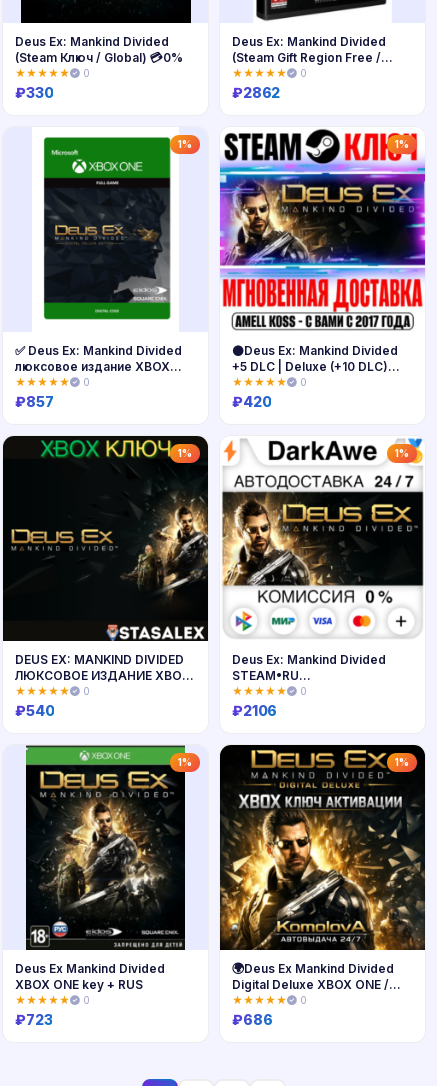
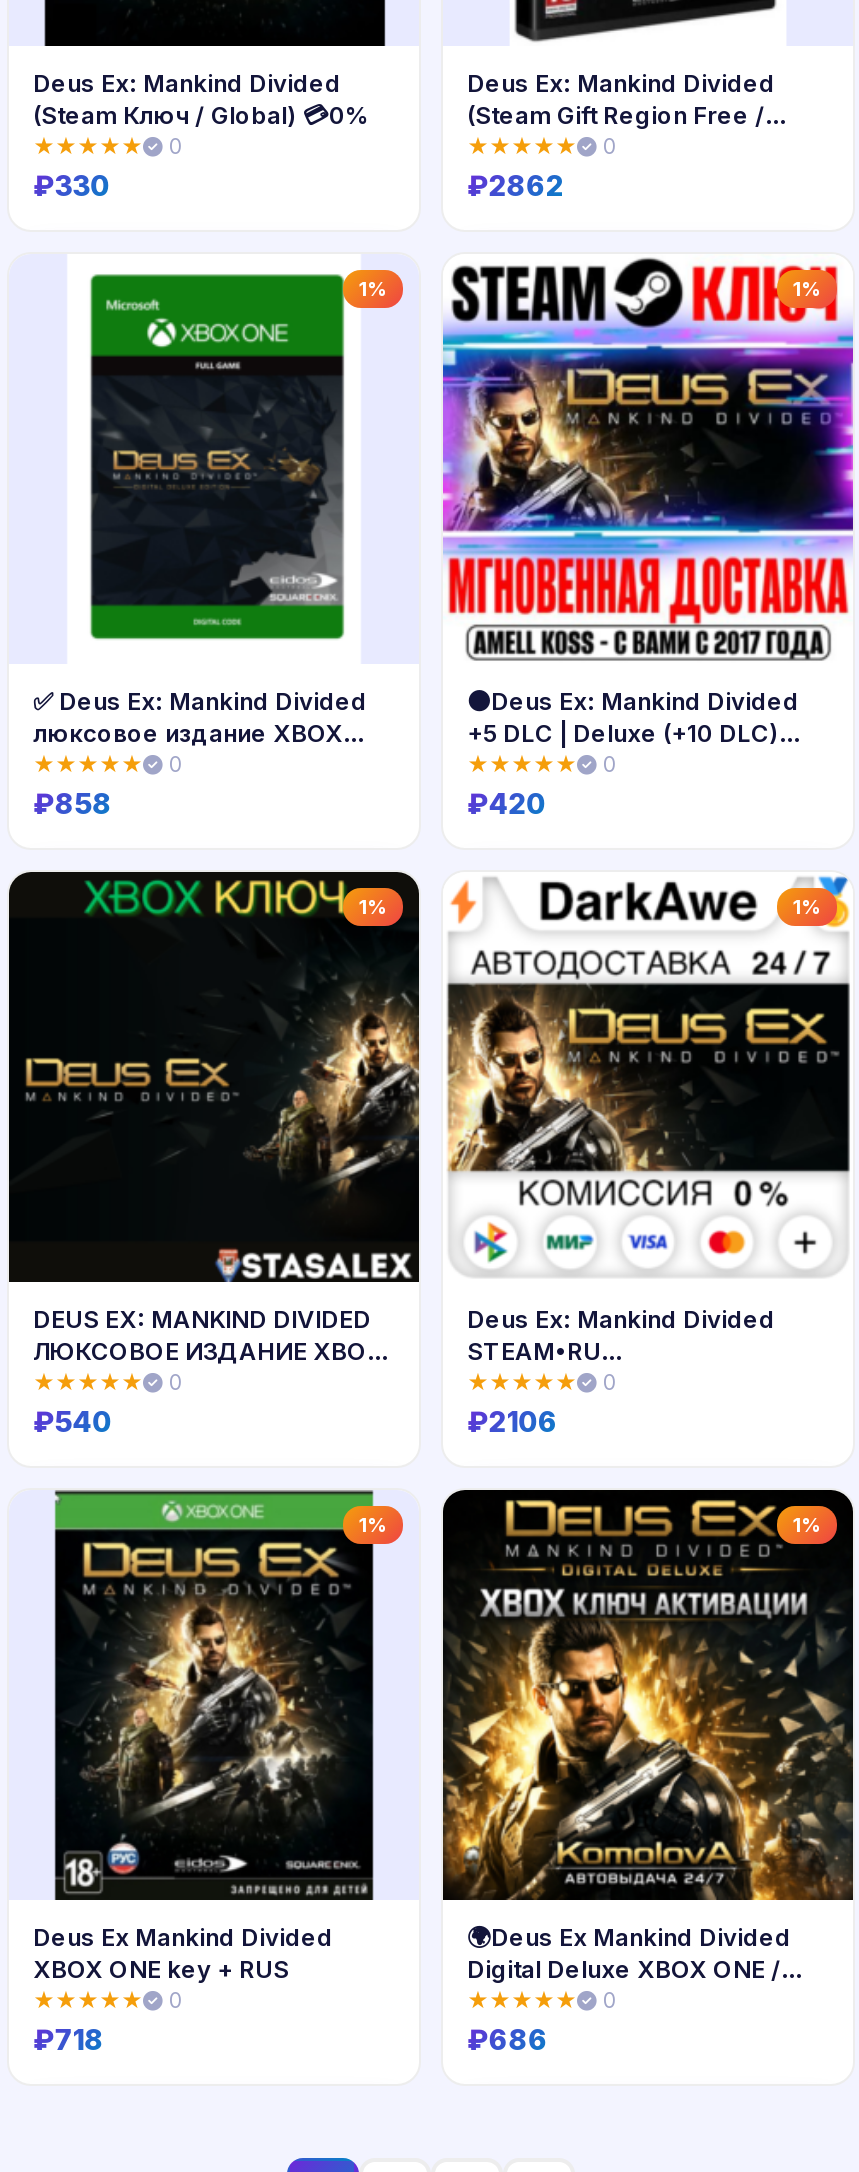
[15,393,53,410] ₽857 -> [33,786,112,820] ₽858
[15,1011,52,1028] ₽723 -> [33,2022,104,2056] ₽718

